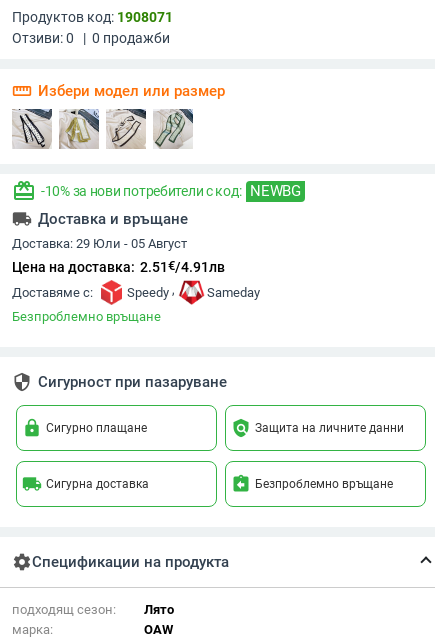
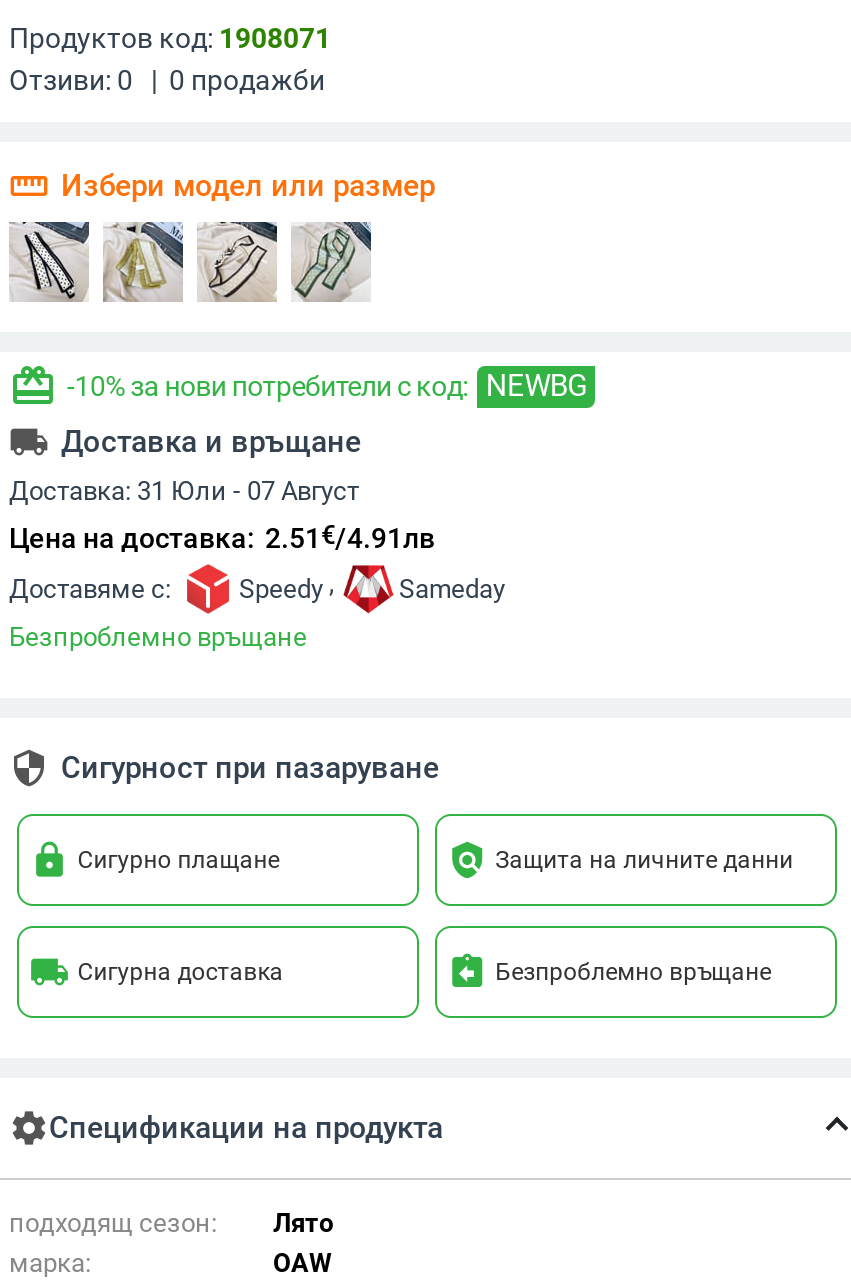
[12,236,187,251] Доставка: 29 Юли - 05 Август -> [9,476,359,506] Доставка: 31 Юли - 07 Август

